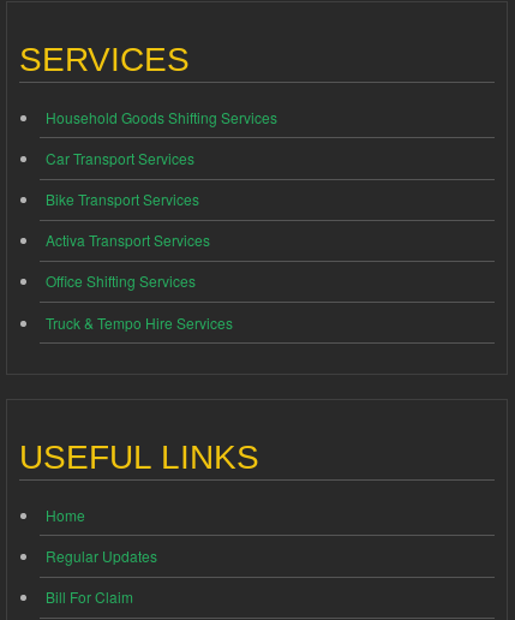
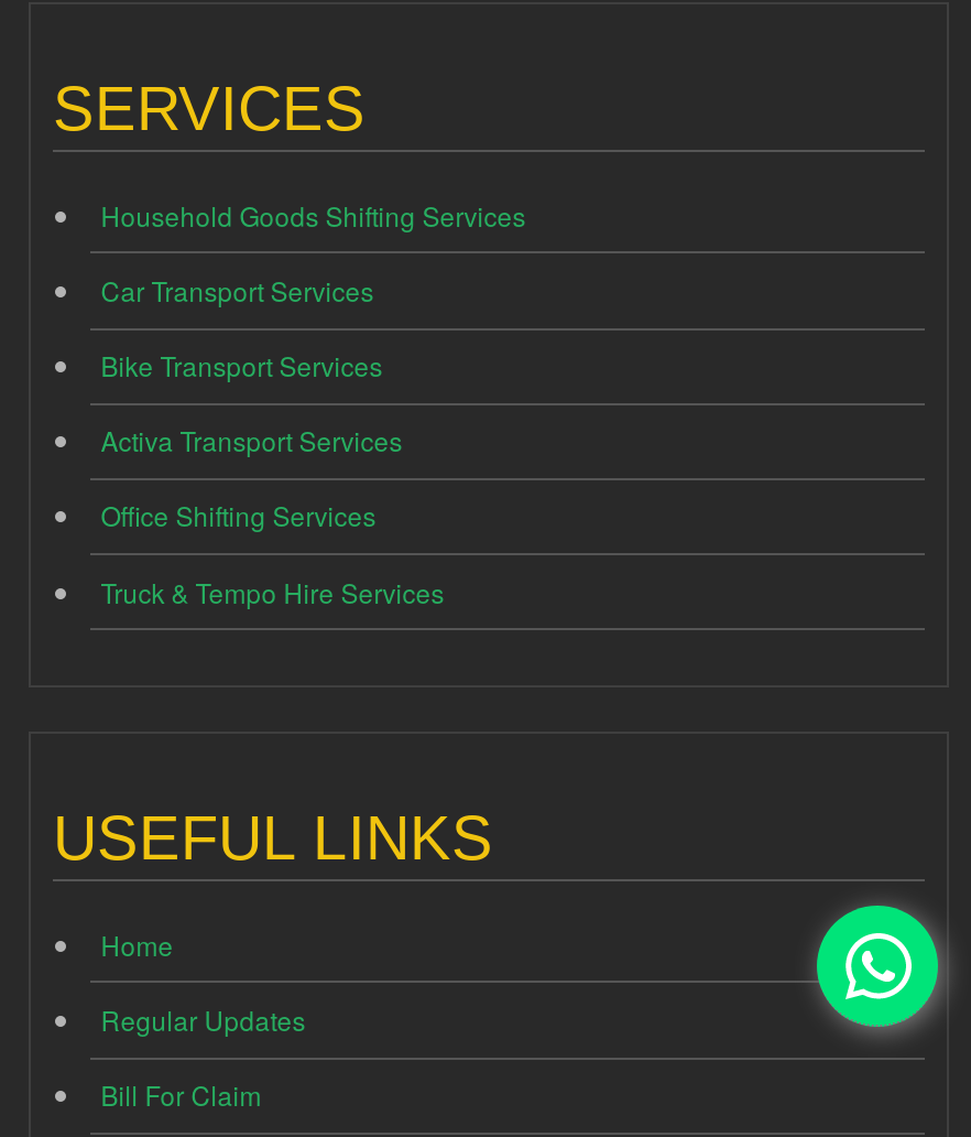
none -> [812,901,949,1040] [image]

